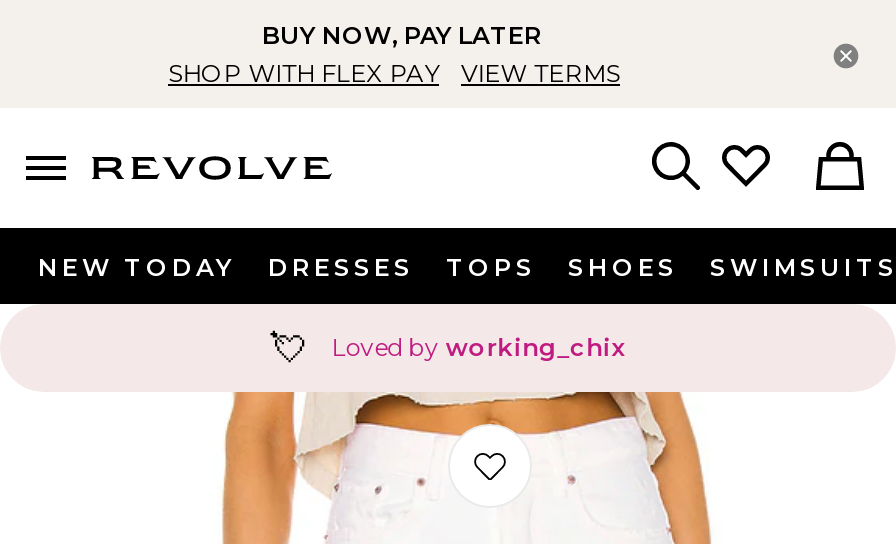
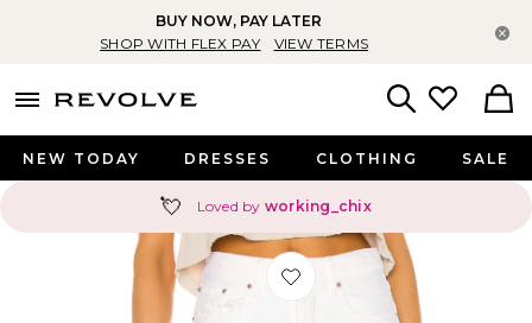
[446,252,896,282] TOPS | SHOES | SWIMSUITS -> [316,150,509,167] CLOTHING | SALE

